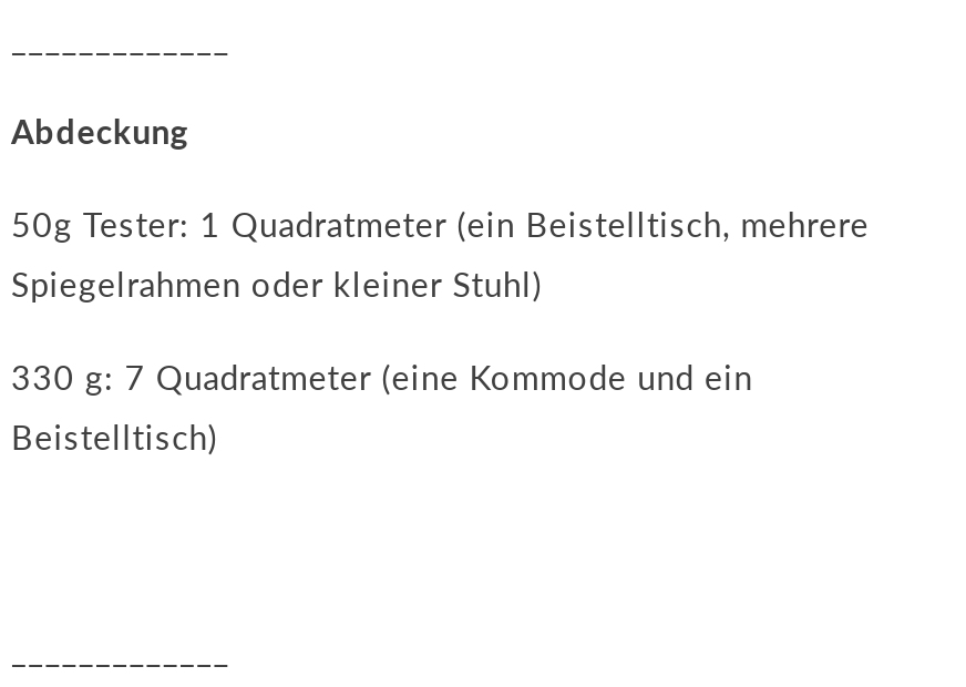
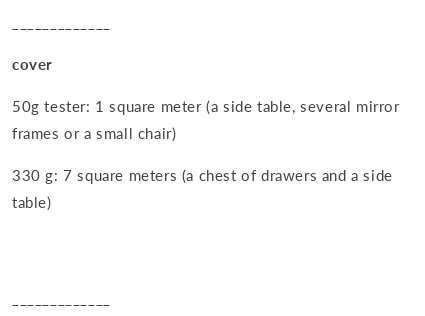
[11,111,189,151] Abdeckung -> [12,55,53,73] cover
[11,204,869,244] 50g Tester: 1 Quadratmeter (ein Beistelltisch, mehrere -> [12,97,400,115] 50g tester: 1 square meter (a side table, several mirror
[11,264,542,304] Spiegelrahmen oder kleiner Stuhl) -> [12,124,176,142] frames or a small chair)
[11,357,753,397] 330 g: 7 Quadratmeter (eine Kommode und ein -> [12,166,393,184] 330 g: 7 square meters (a chest of drawers and a side
[11,417,218,457] Beistelltisch) -> [12,193,52,211] table)

